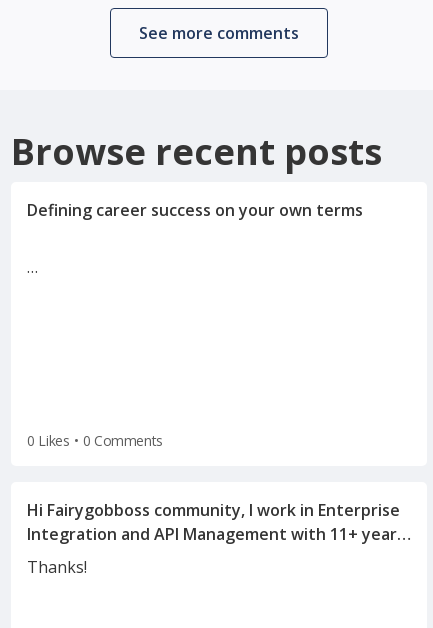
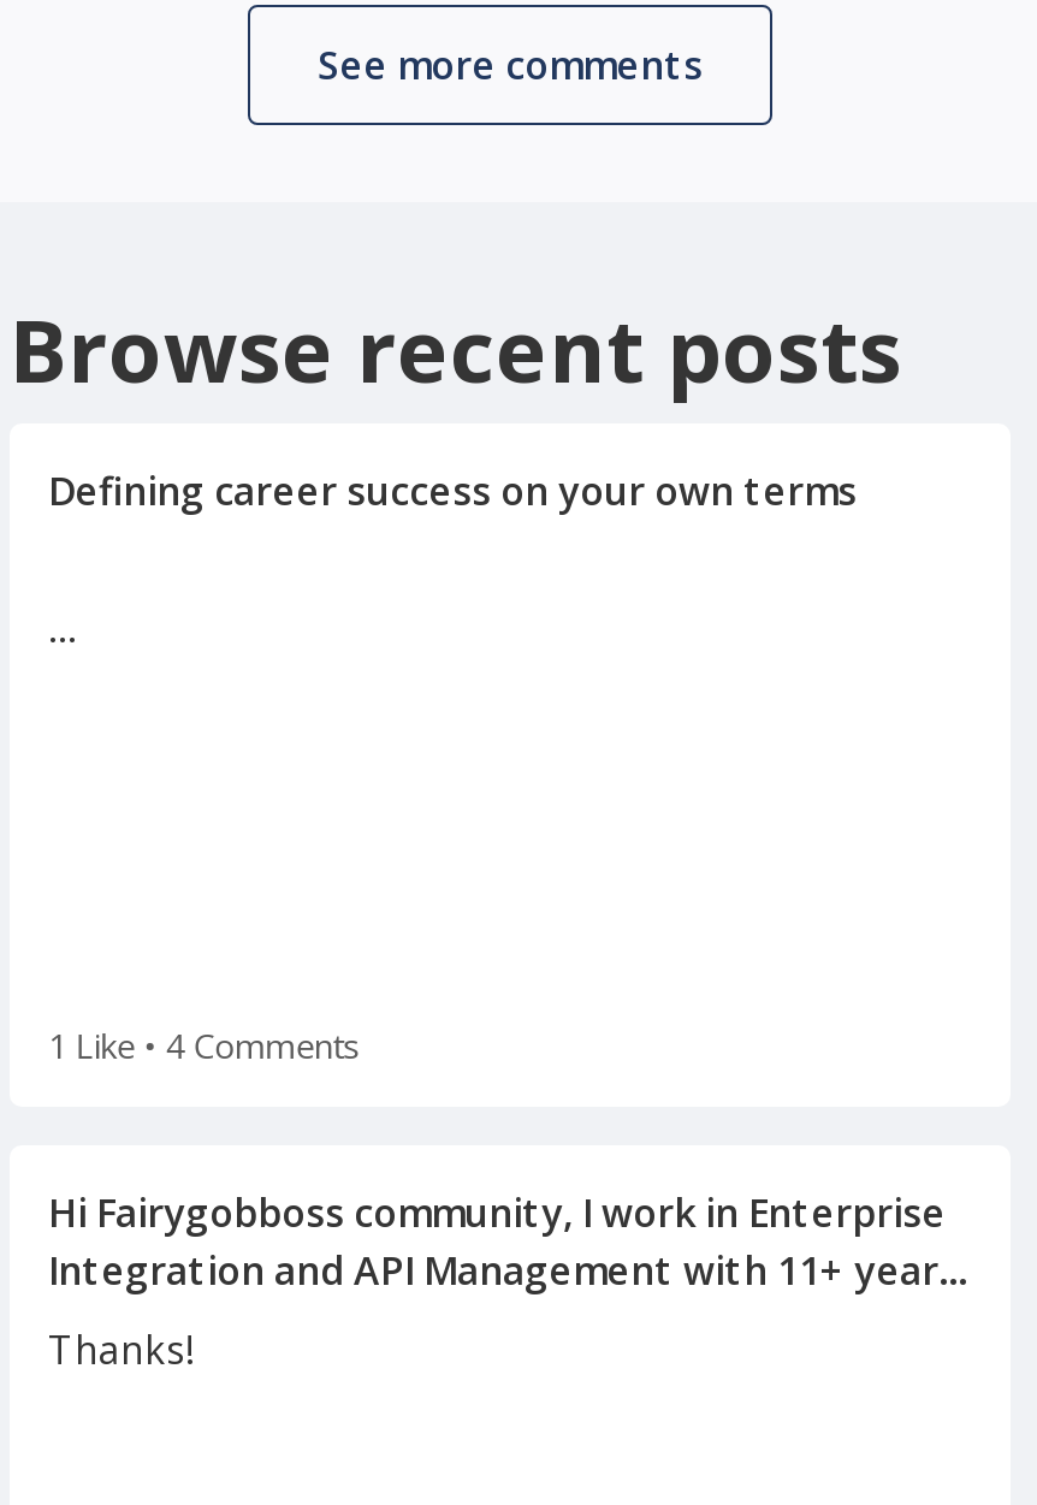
[27,431,163,450] 0 Likes • 0 Comments -> [48,1023,359,1068] 1 Like • 4 Comments

